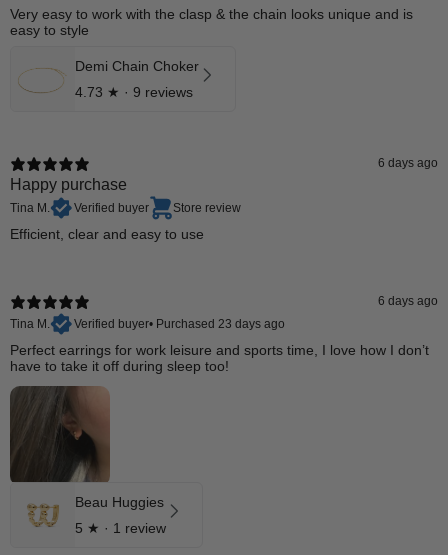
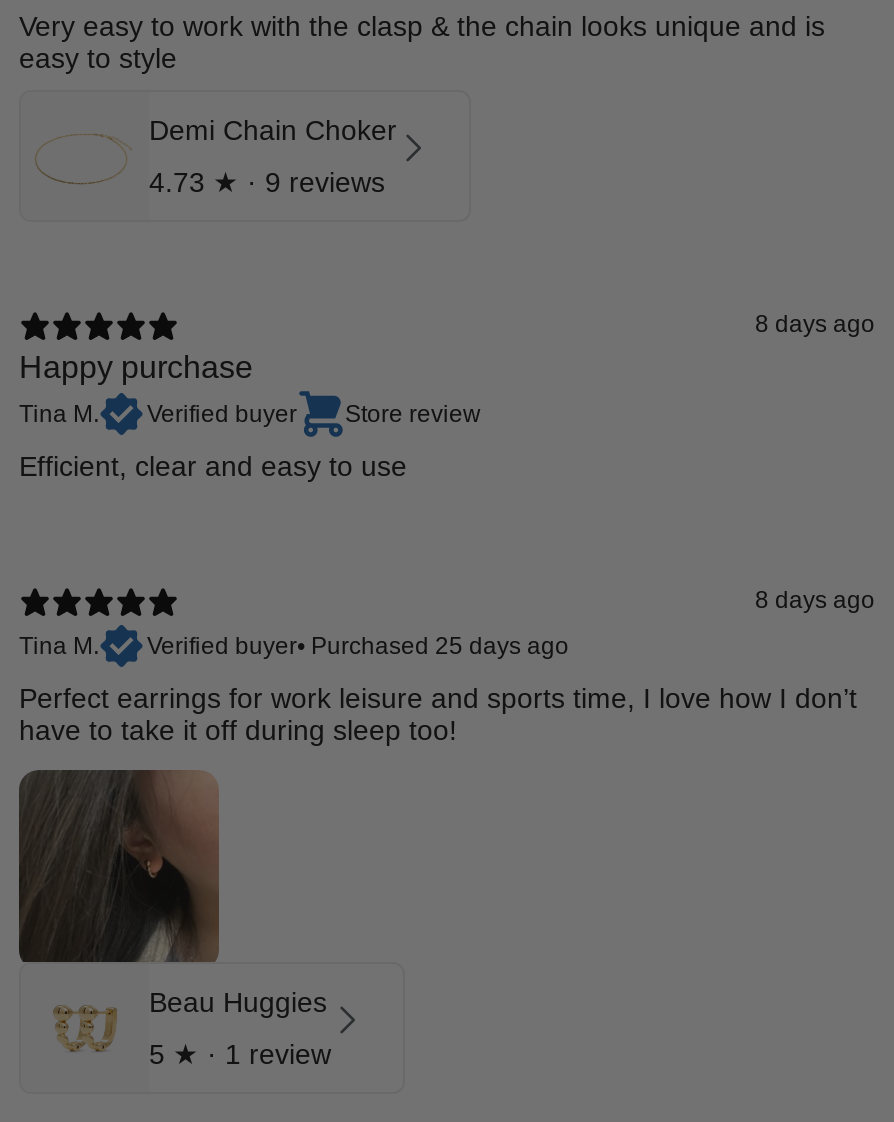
[378,156,438,170] 6 days ago -> [755,310,875,338] 8 days ago
[378,294,438,308] 6 days ago -> [755,586,875,614] 8 days ago
[74,317,285,331] Verified buyer• Purchased 23 days ago -> [147,632,569,660] Verified buyer• Purchased 25 days ago

